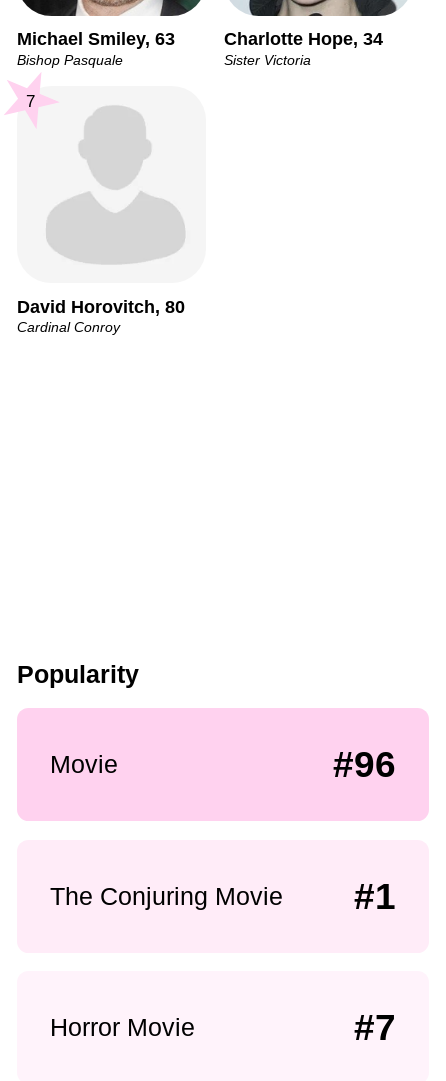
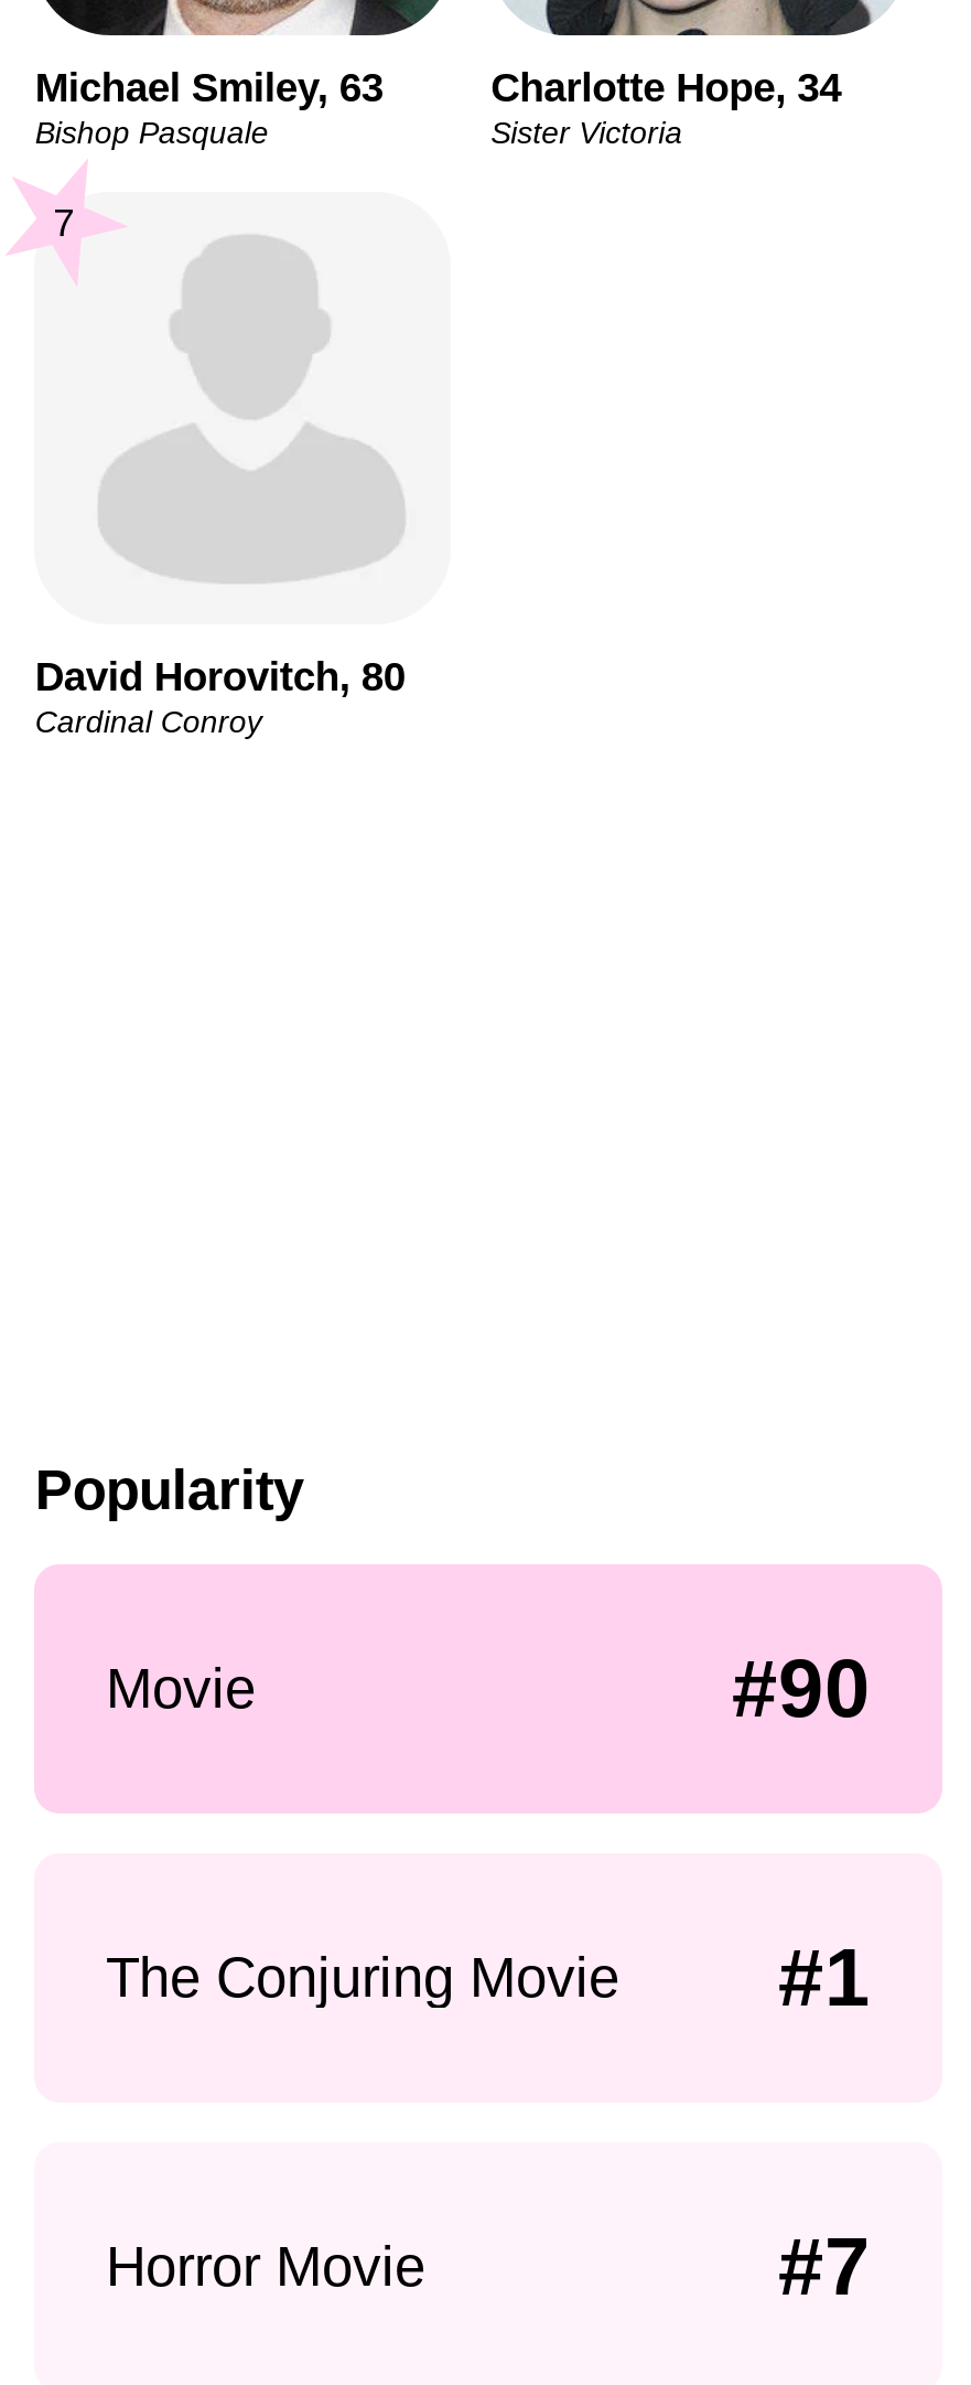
[333,744,396,785] #96 -> [732,1642,871,1733] #90

